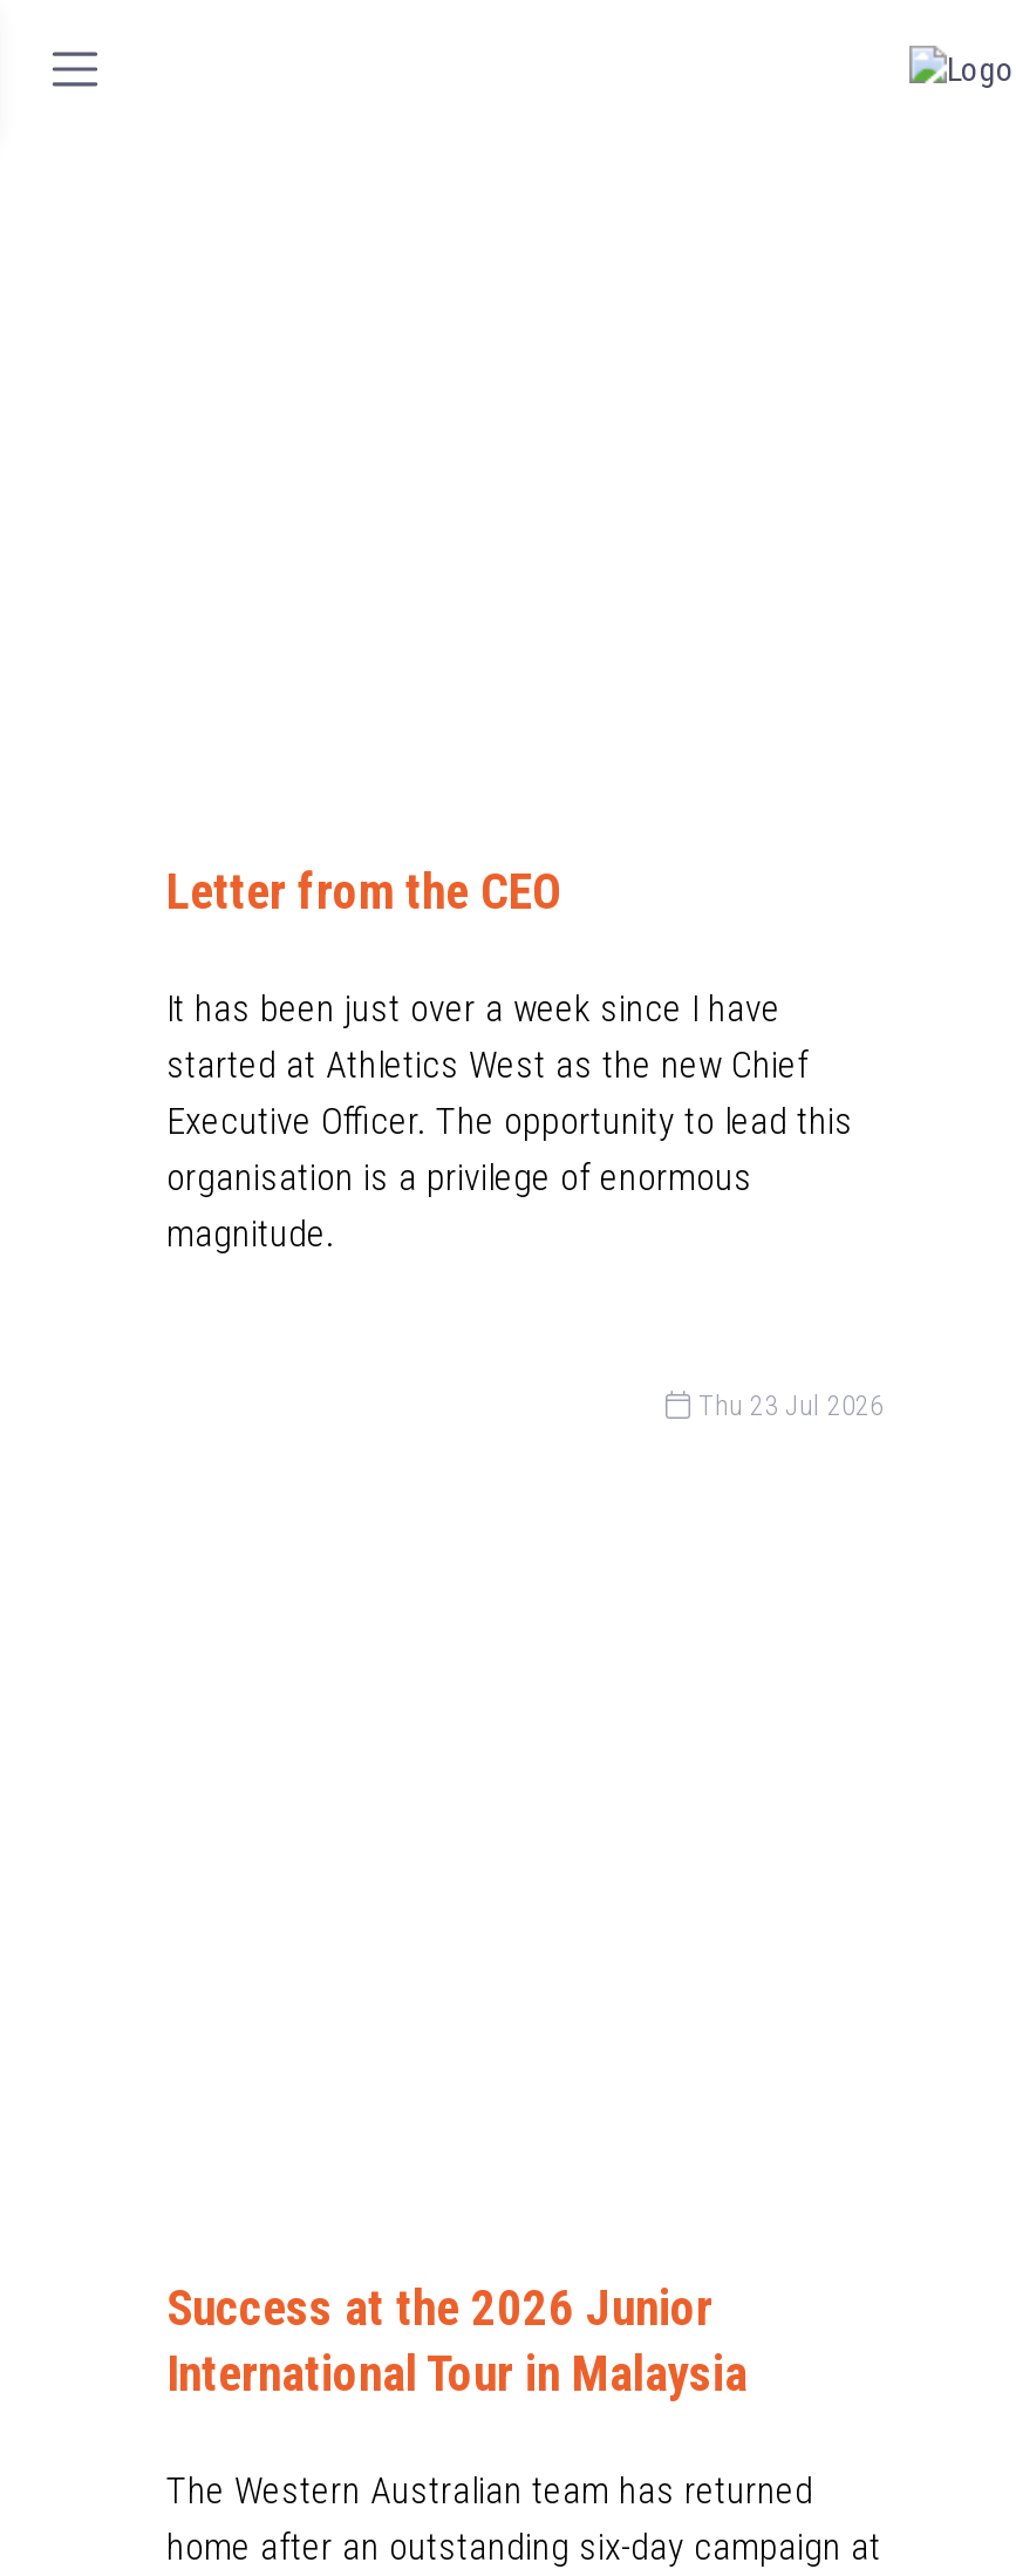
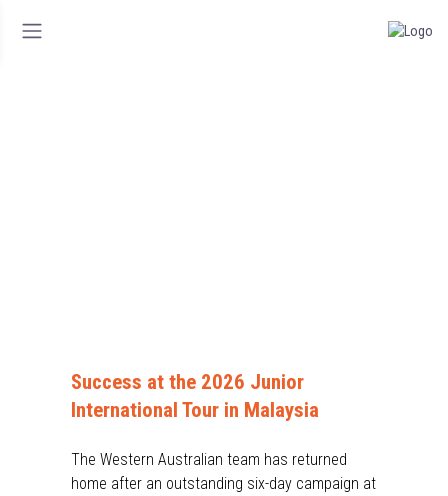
[166,864,853,1256] Letter from the CEO | It has been just over a week since I have | started at Athletics West as the new Chief | Executive Officer. The opportunity to lead this | organisation is a privilege of enormous | magnitude. -> none
[691,1389,884,1422] Thu 23 Jul 2026 -> none

